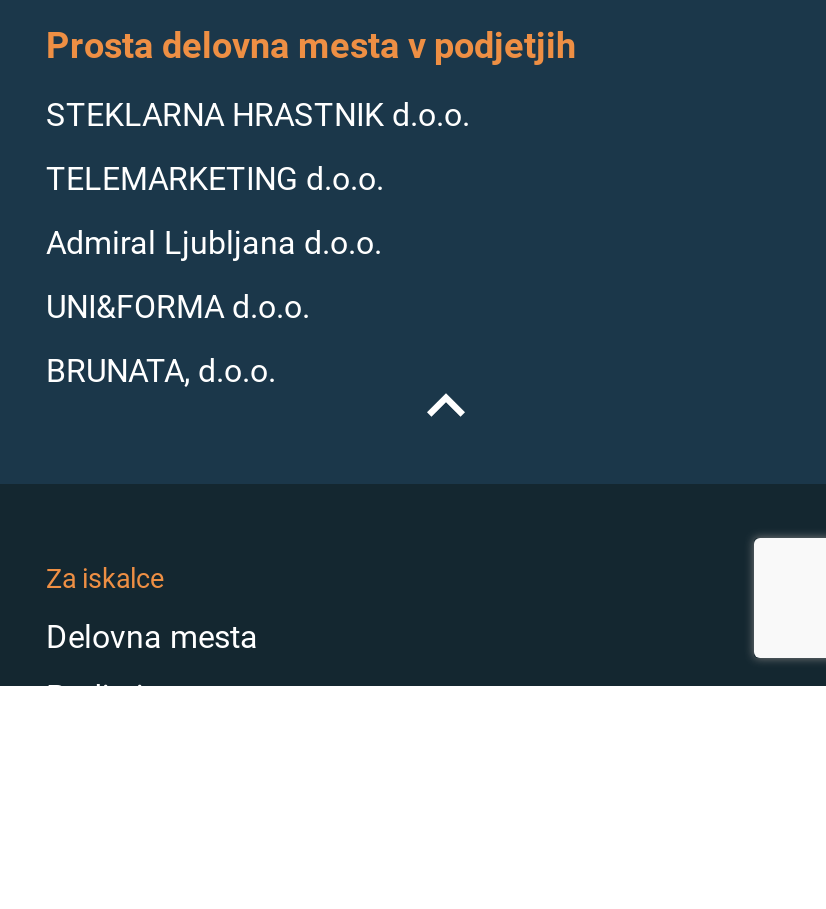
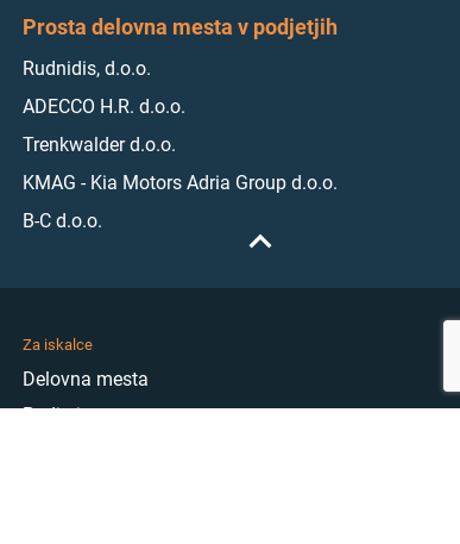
[46,96,470,134] STEKLARNA HRASTNIK d.o.o. -> [23,57,151,80] Rudnidis, d.o.o.
[46,160,384,198] TELEMARKETING d.o.o. -> [23,95,185,118] ADECCO H.R. d.o.o.
[46,224,382,262] Admiral Ljubljana d.o.o. -> [23,134,176,156] Trenkwalder d.o.o.
[46,288,310,326] UNI&FORMA d.o.o. -> [23,172,338,194] KMAG - Kia Motors Adria Group d.o.o.
[46,352,276,390] BRUNATA, d.o.o. -> [23,210,102,232] B-C d.o.o.

